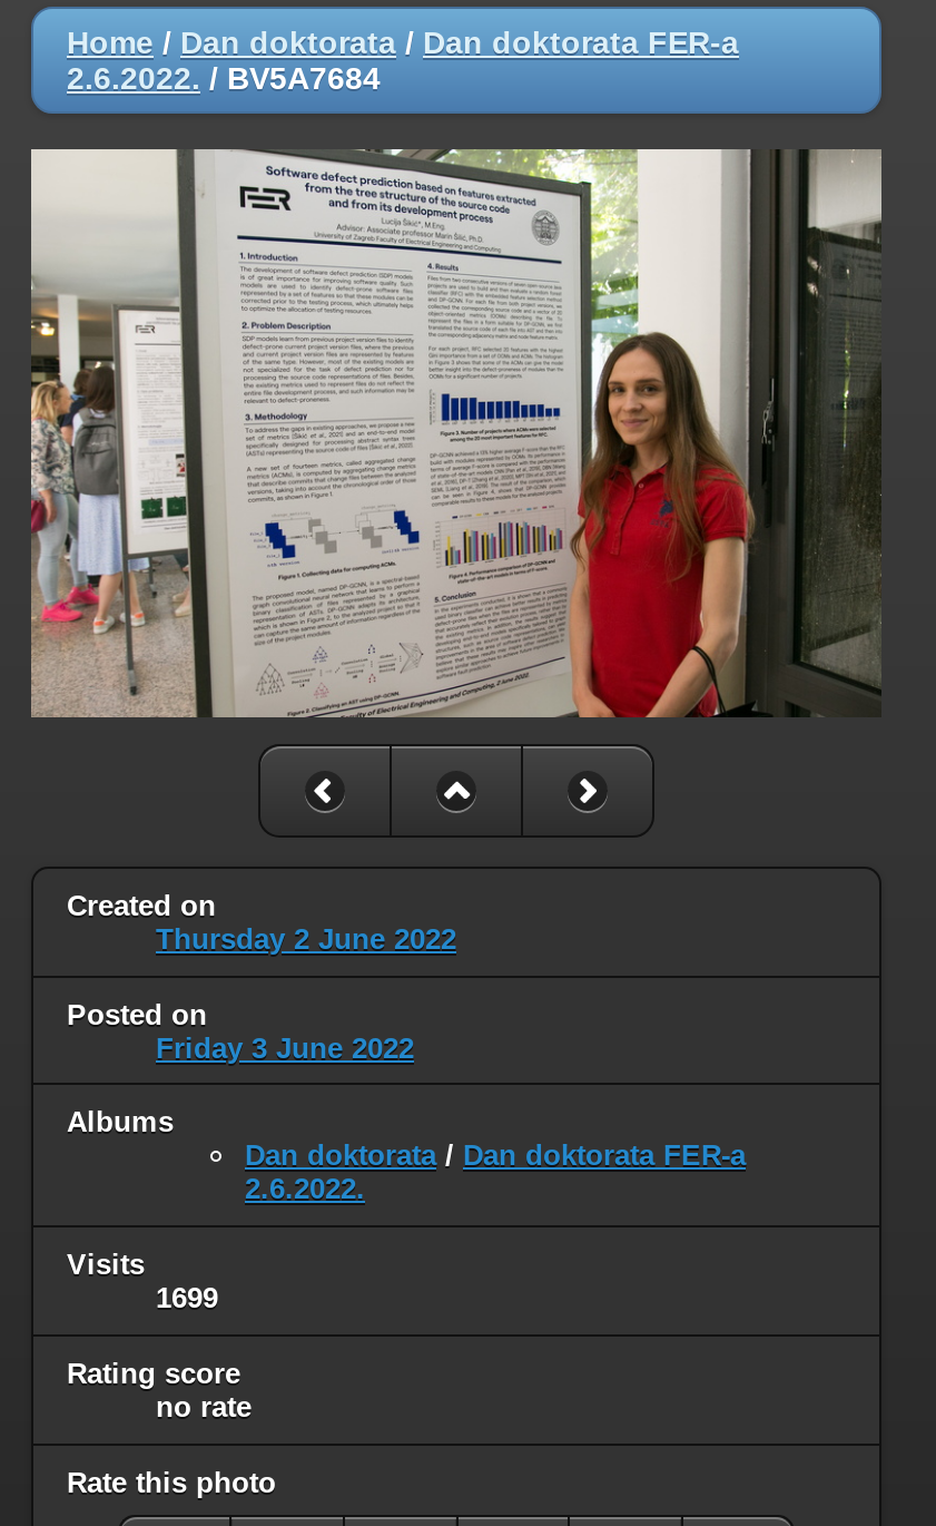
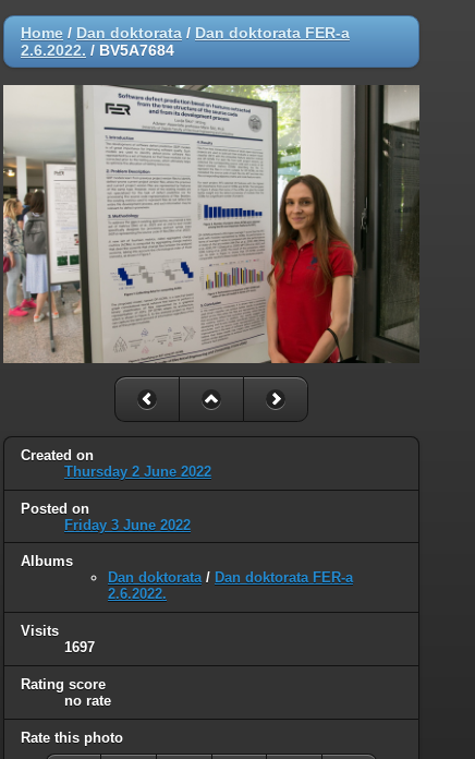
[156,1282,218,1315] 1699 -> [64,639,95,656] 1697

